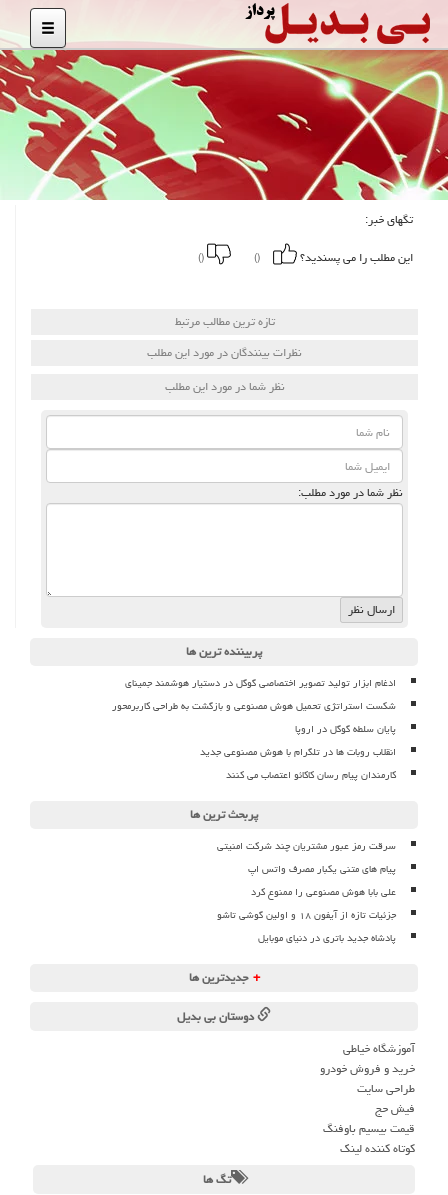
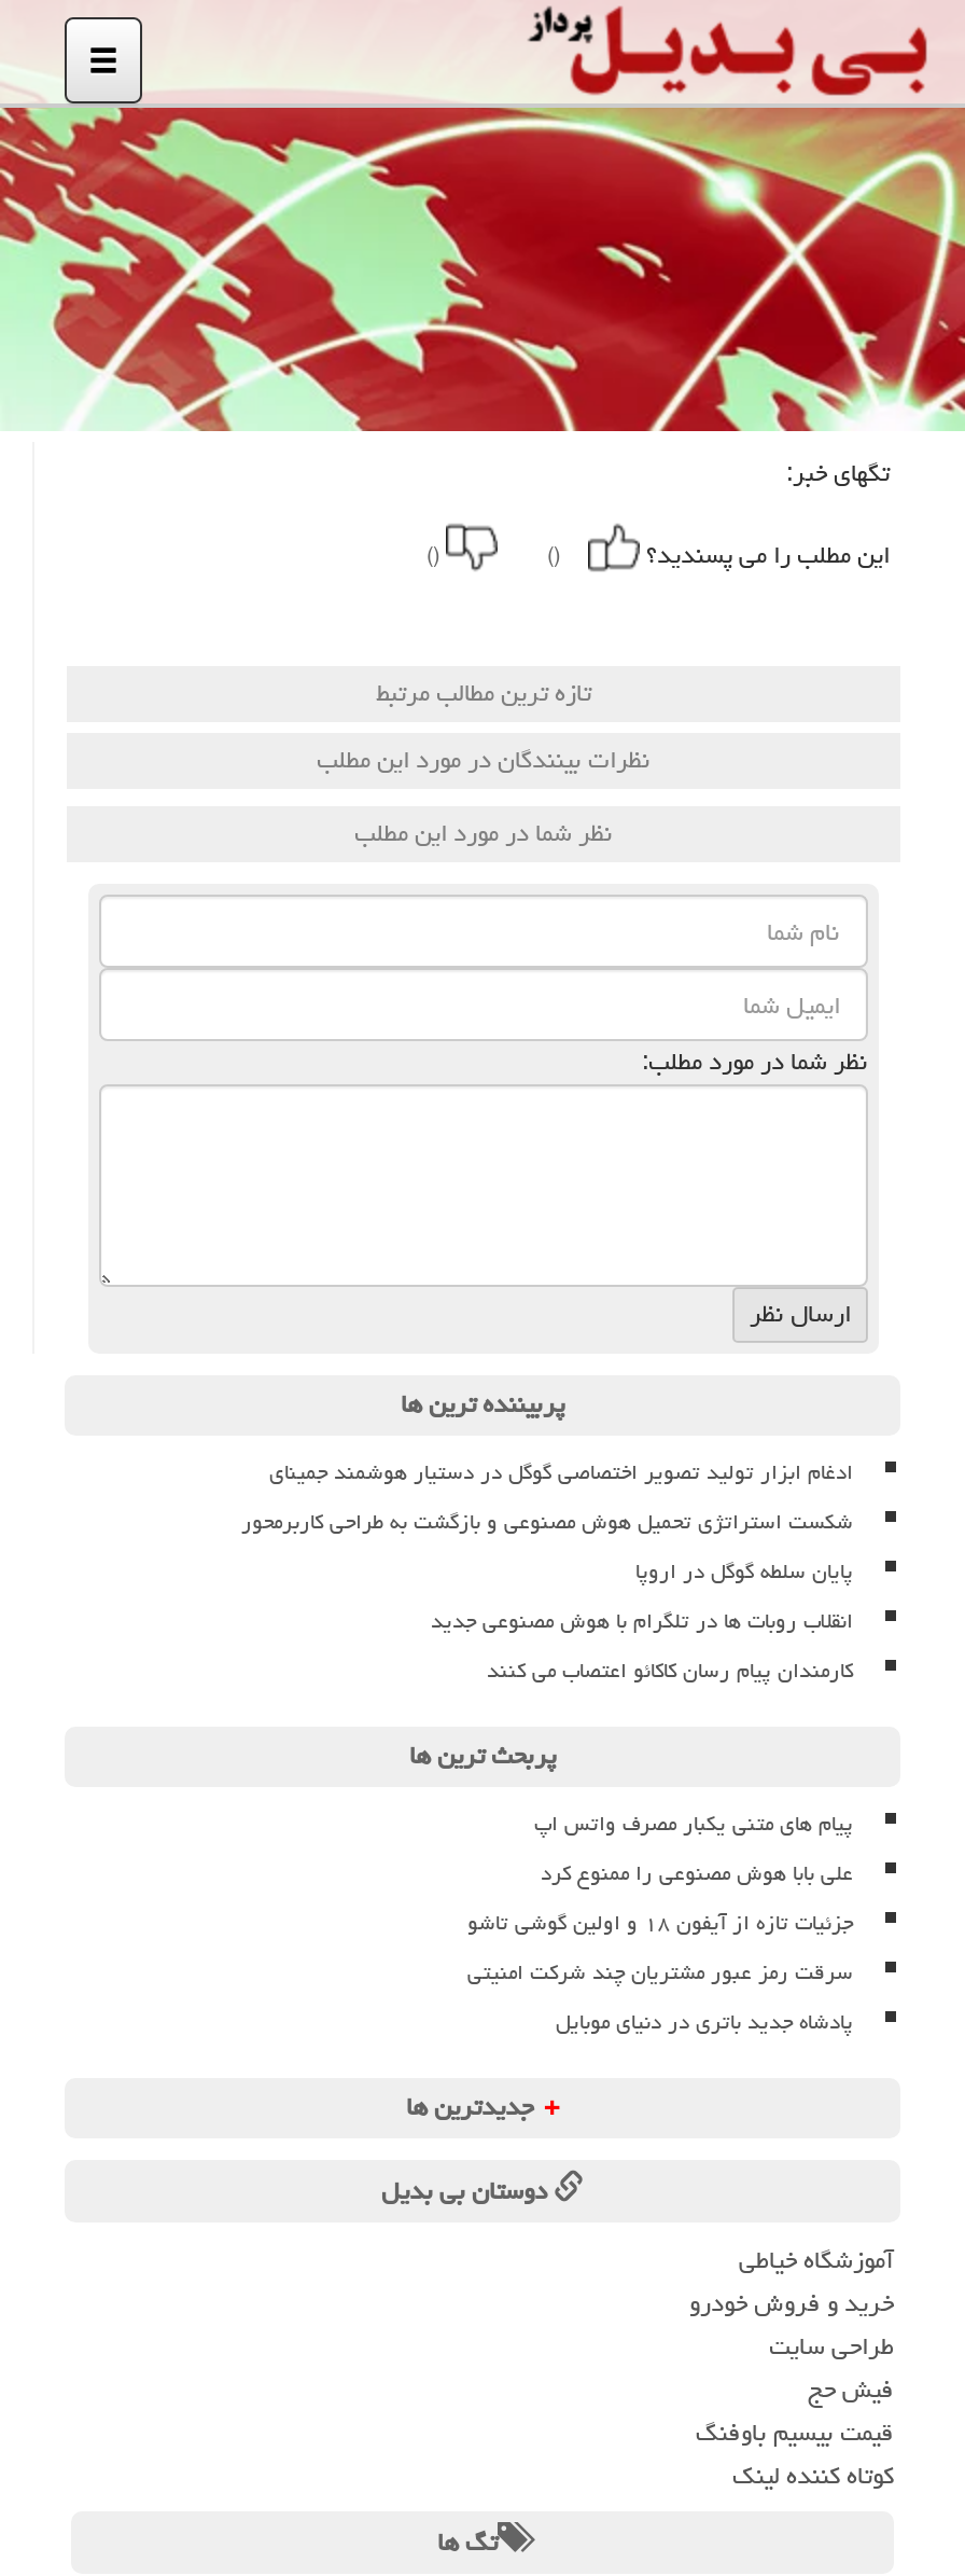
moved [217,836,396,856] -> [467,1951,853,1994]: سرقت رمز عبور مشتریان چند شرکت امنیتی
moved [248,859,396,902] -> [534,1802,853,1895]: پیام های متنی یکبار مصرف واتس اپ | علی بابا هوش مصنوعی را ممنوع کرد

